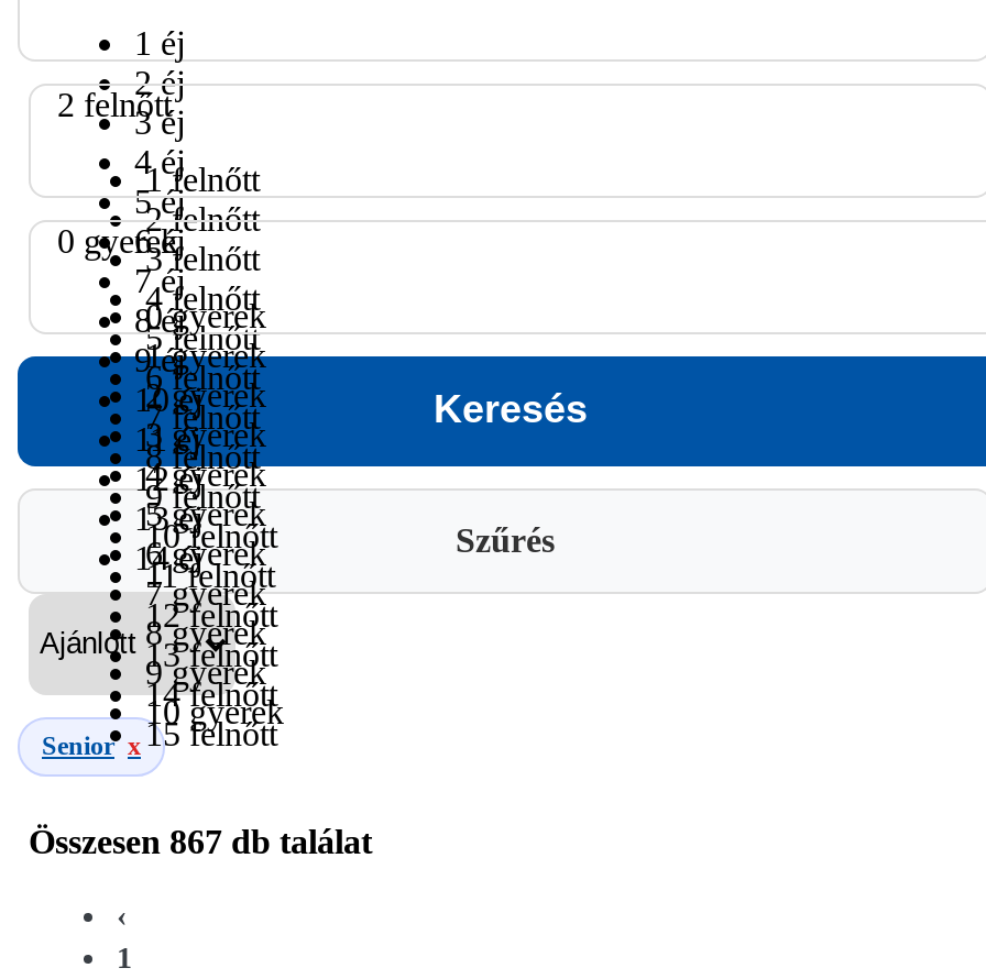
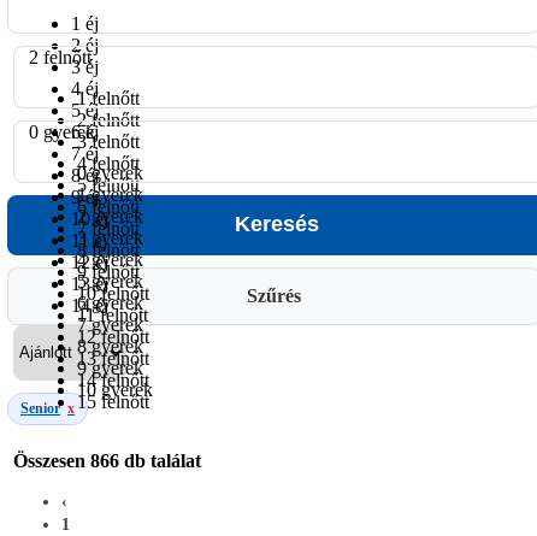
[29,822,372,859] Összesen 867 db találat -> [13,450,201,470] Összesen 866 db találat

